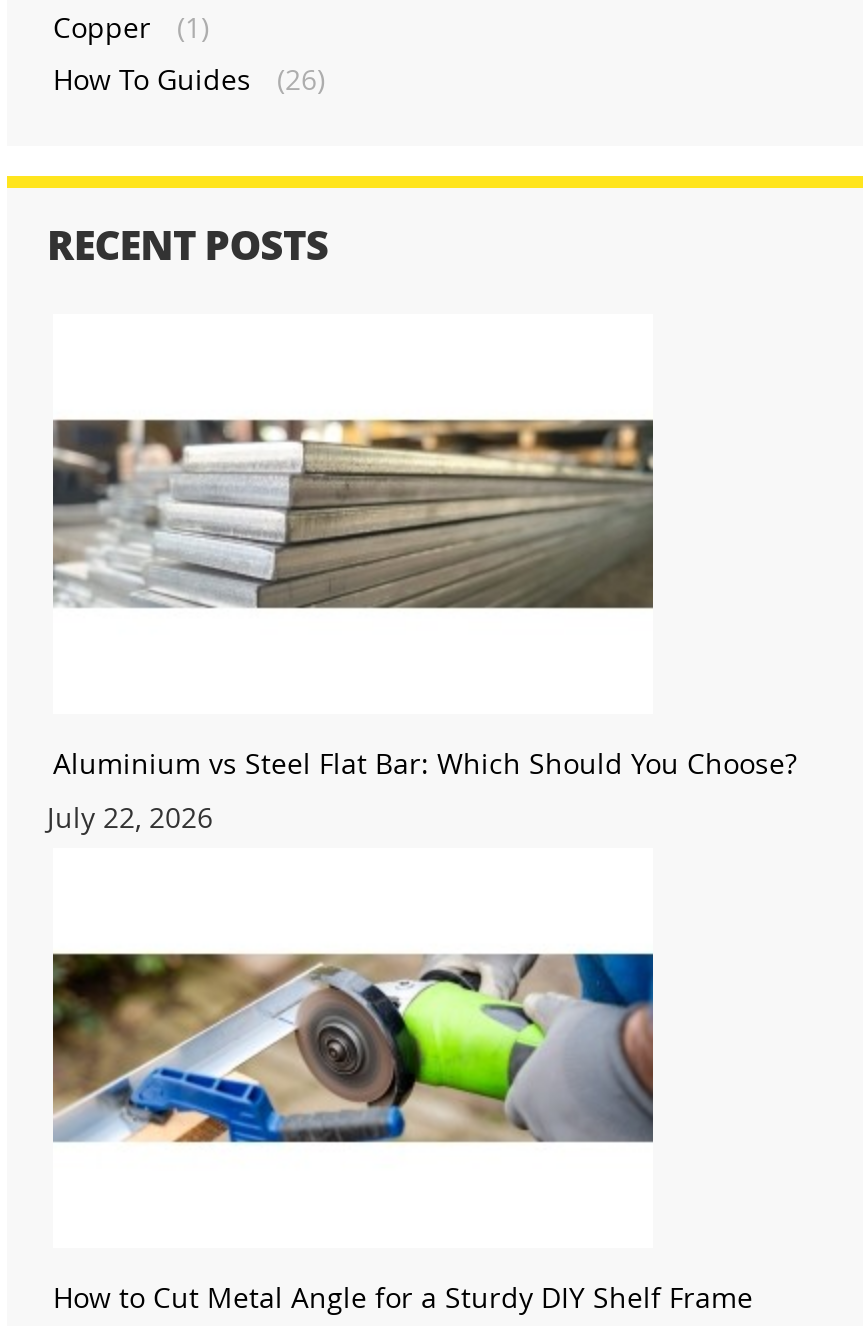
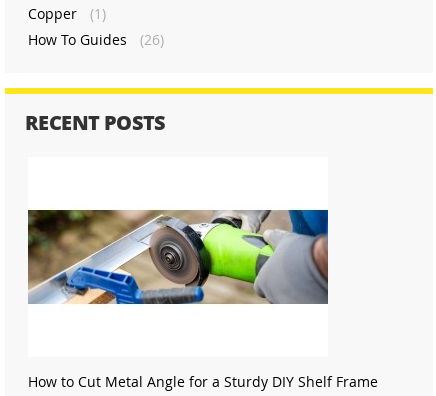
[53,418,655,610] [image] -> none
[47,744,797,836] Aluminium vs Steel Flat Bar: Which Should You Choose? | July 22, 2026 -> none

